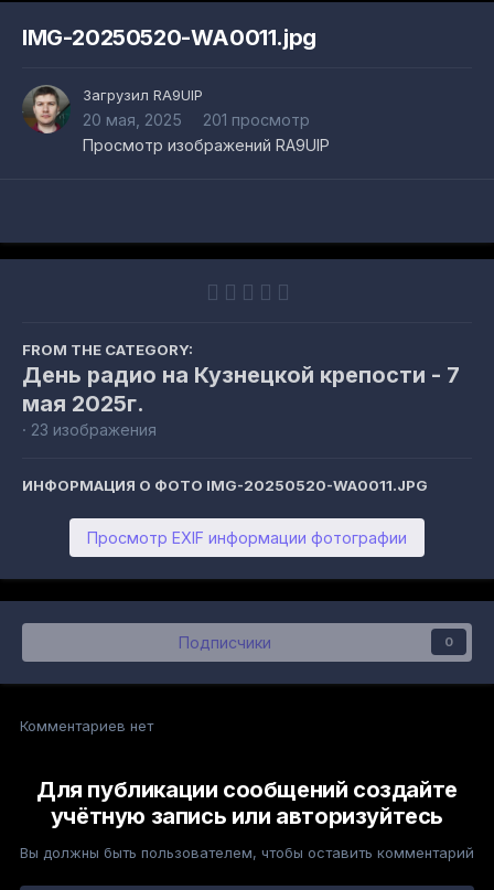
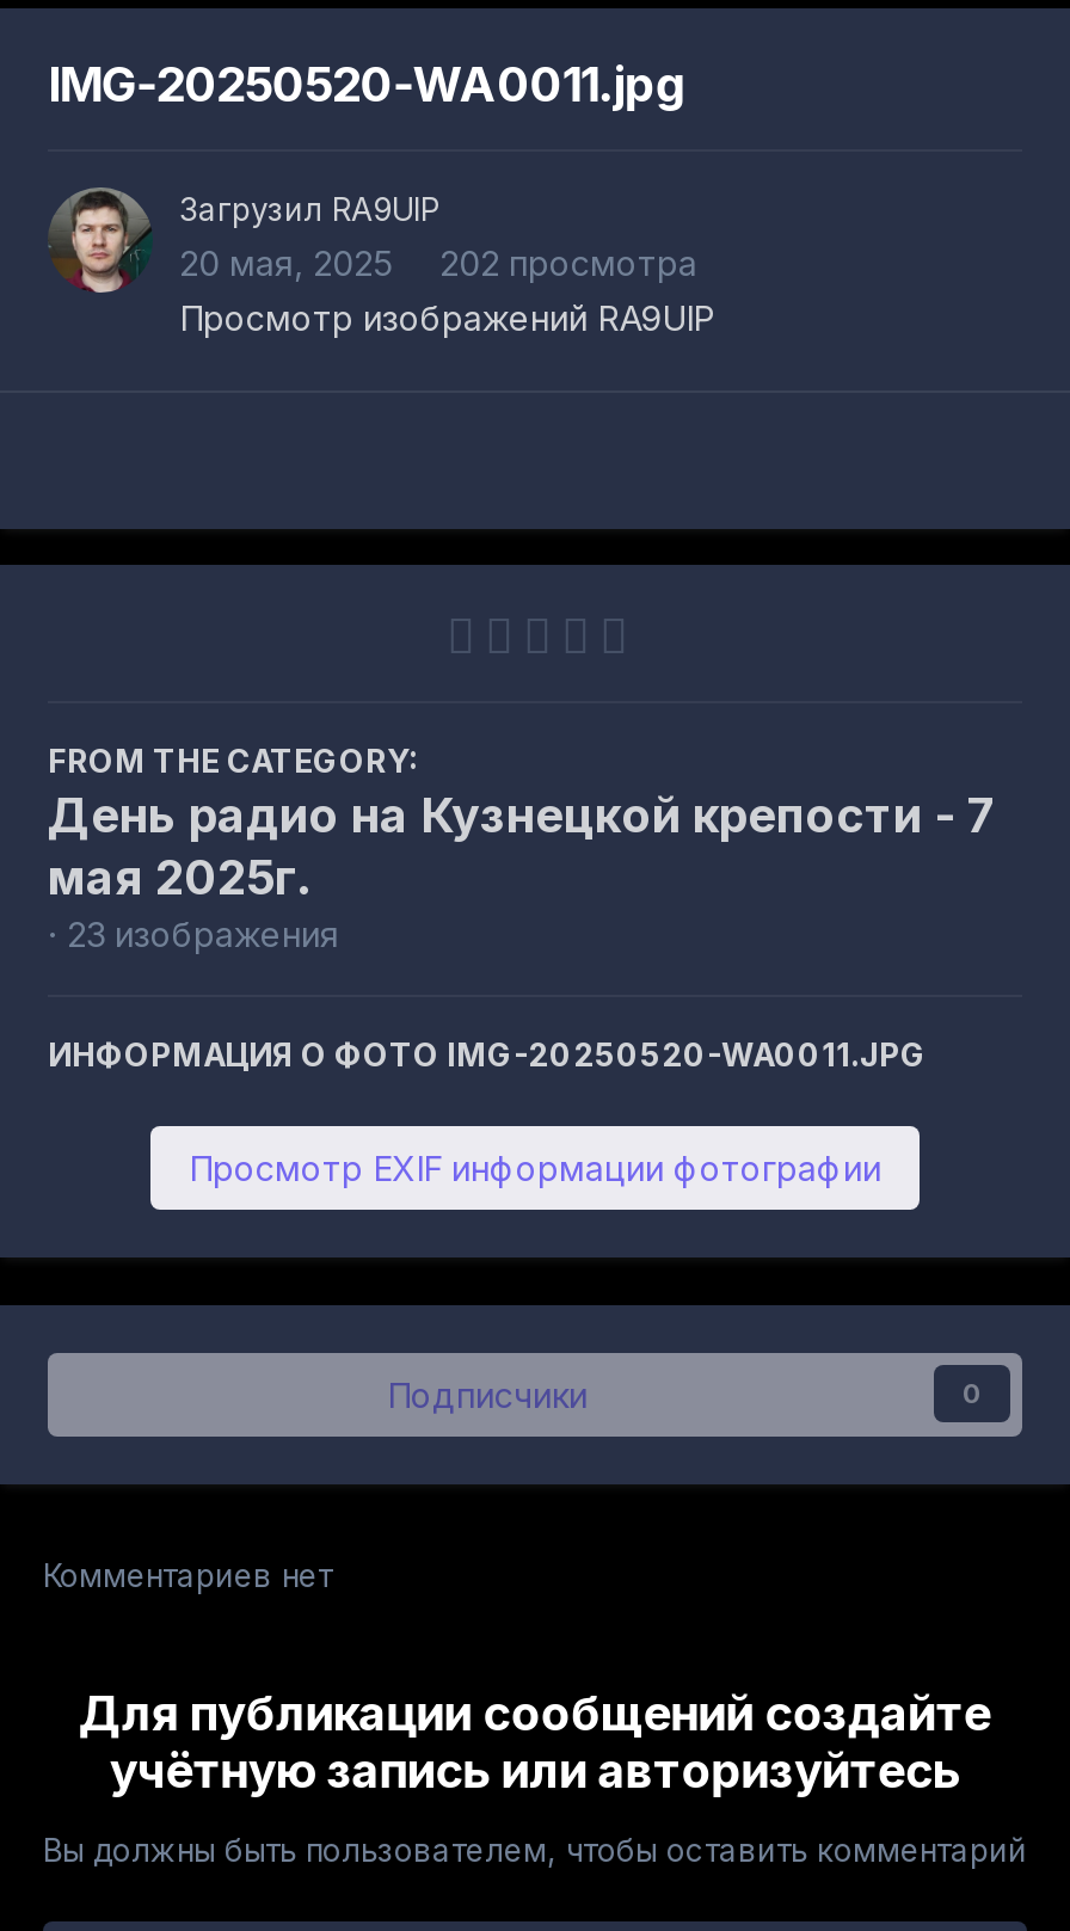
[83,110,310,129] 20 мая, 2025 201 просмотр -> [179,242,697,283] 20 мая, 2025 202 просмотра

